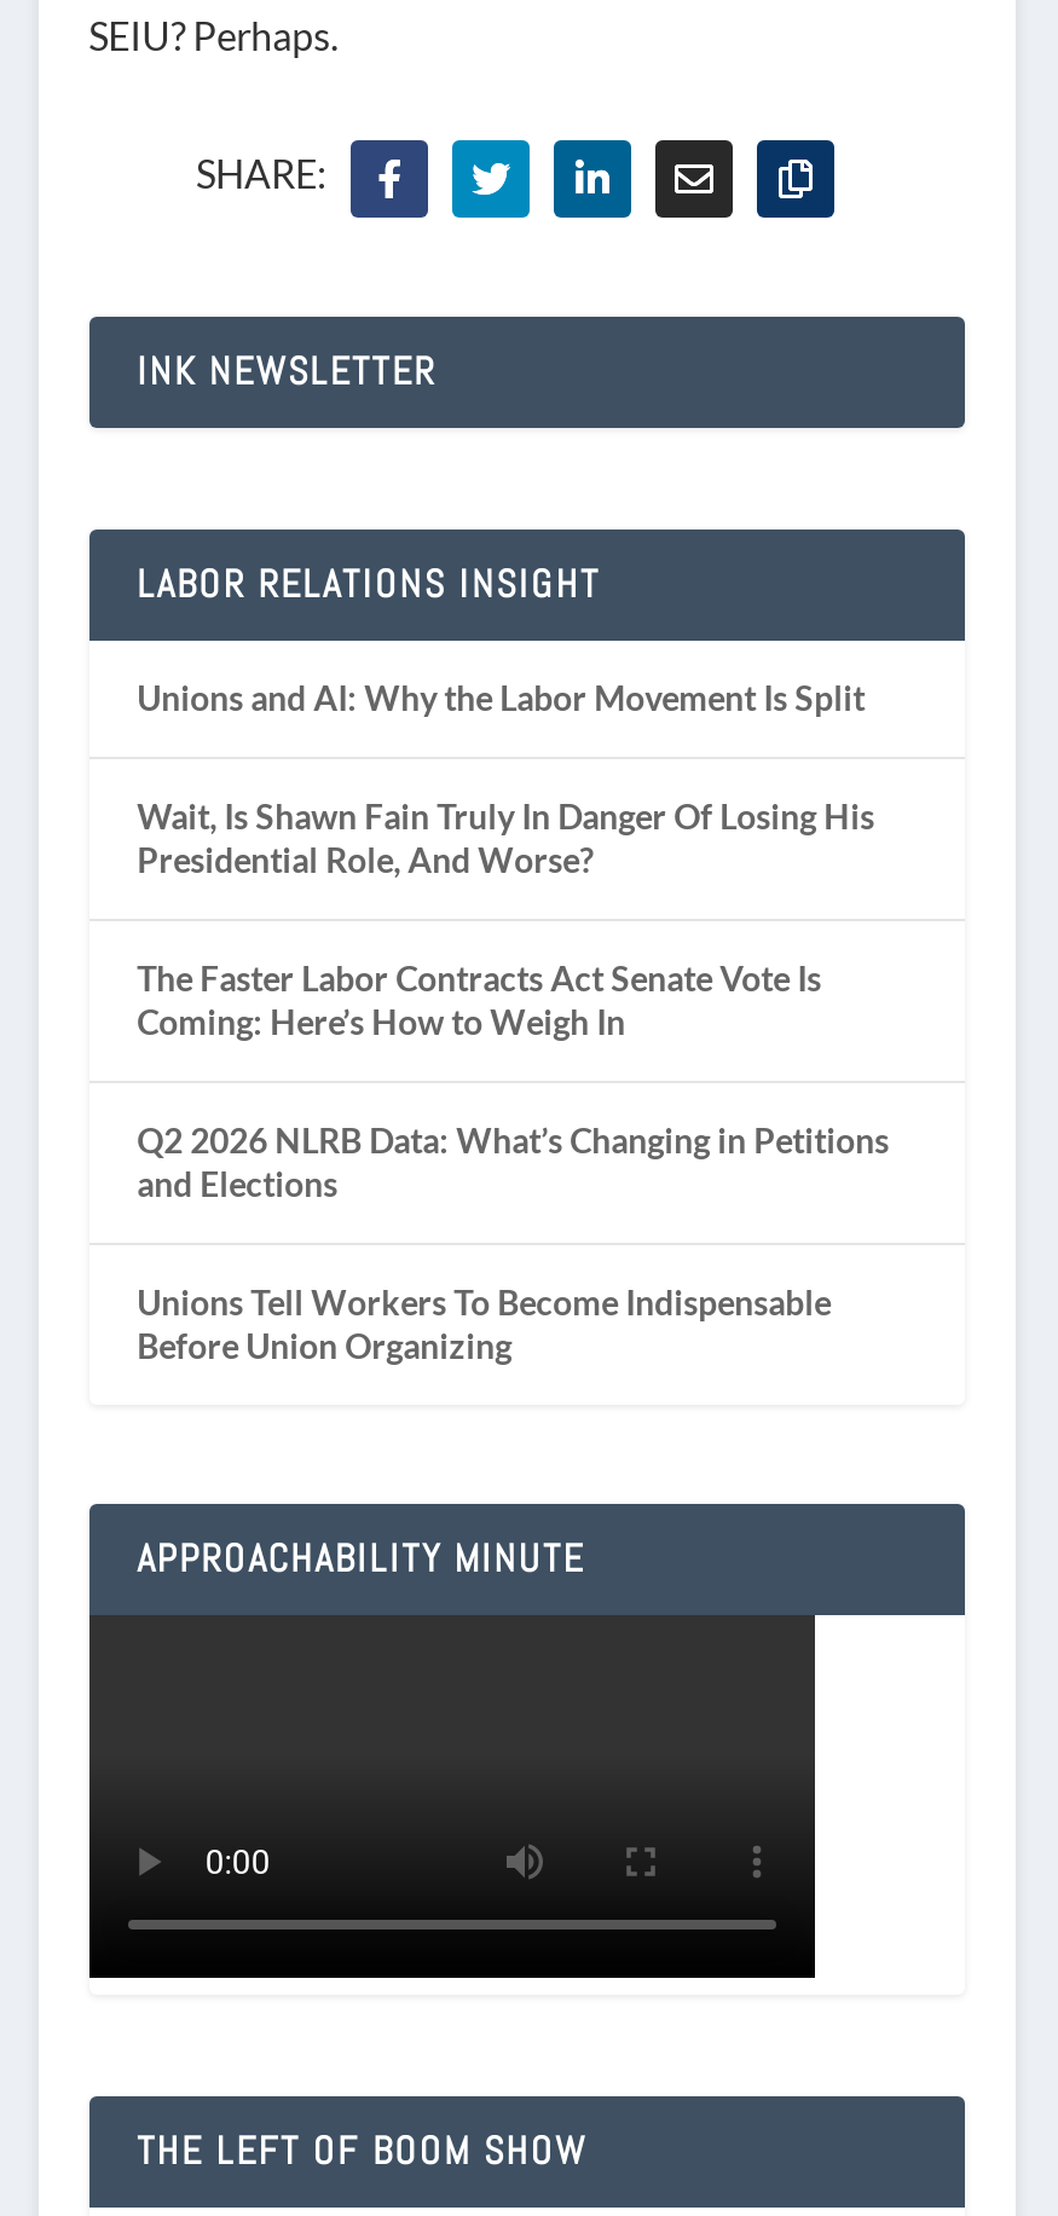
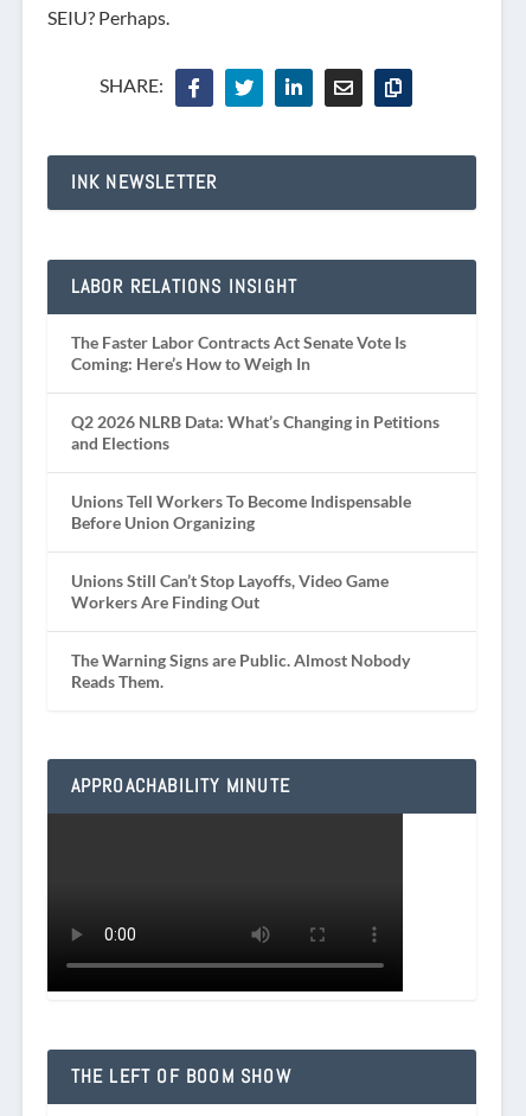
[137,676,874,879] Unions and AI: Why the Labor Movement Is Split | Wait, Is Shawn Fain Truly In Danger Of Losing His | Presidential Role, And Worse? -> none
moved [137,956,889,1365] -> [71,331,439,532]: The Faster Labor Contracts Act Senate Vote Is | Coming: Here’s How to Weigh In | Q2 2026 NLRB Data: What’s Changing in Petitions | and Elections | Unions Tell Workers To Become Indispensable | Before Union Organizing
none -> [71,570,409,691] Unions Still Can’t Stop Layoffs, Video Game | Workers Are Finding Out | The Warning Signs are Public. Almost Nobody | Reads Them.

